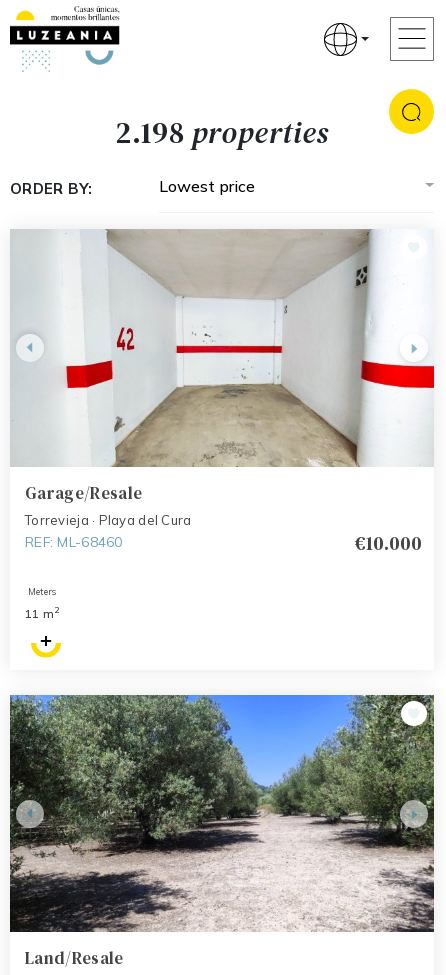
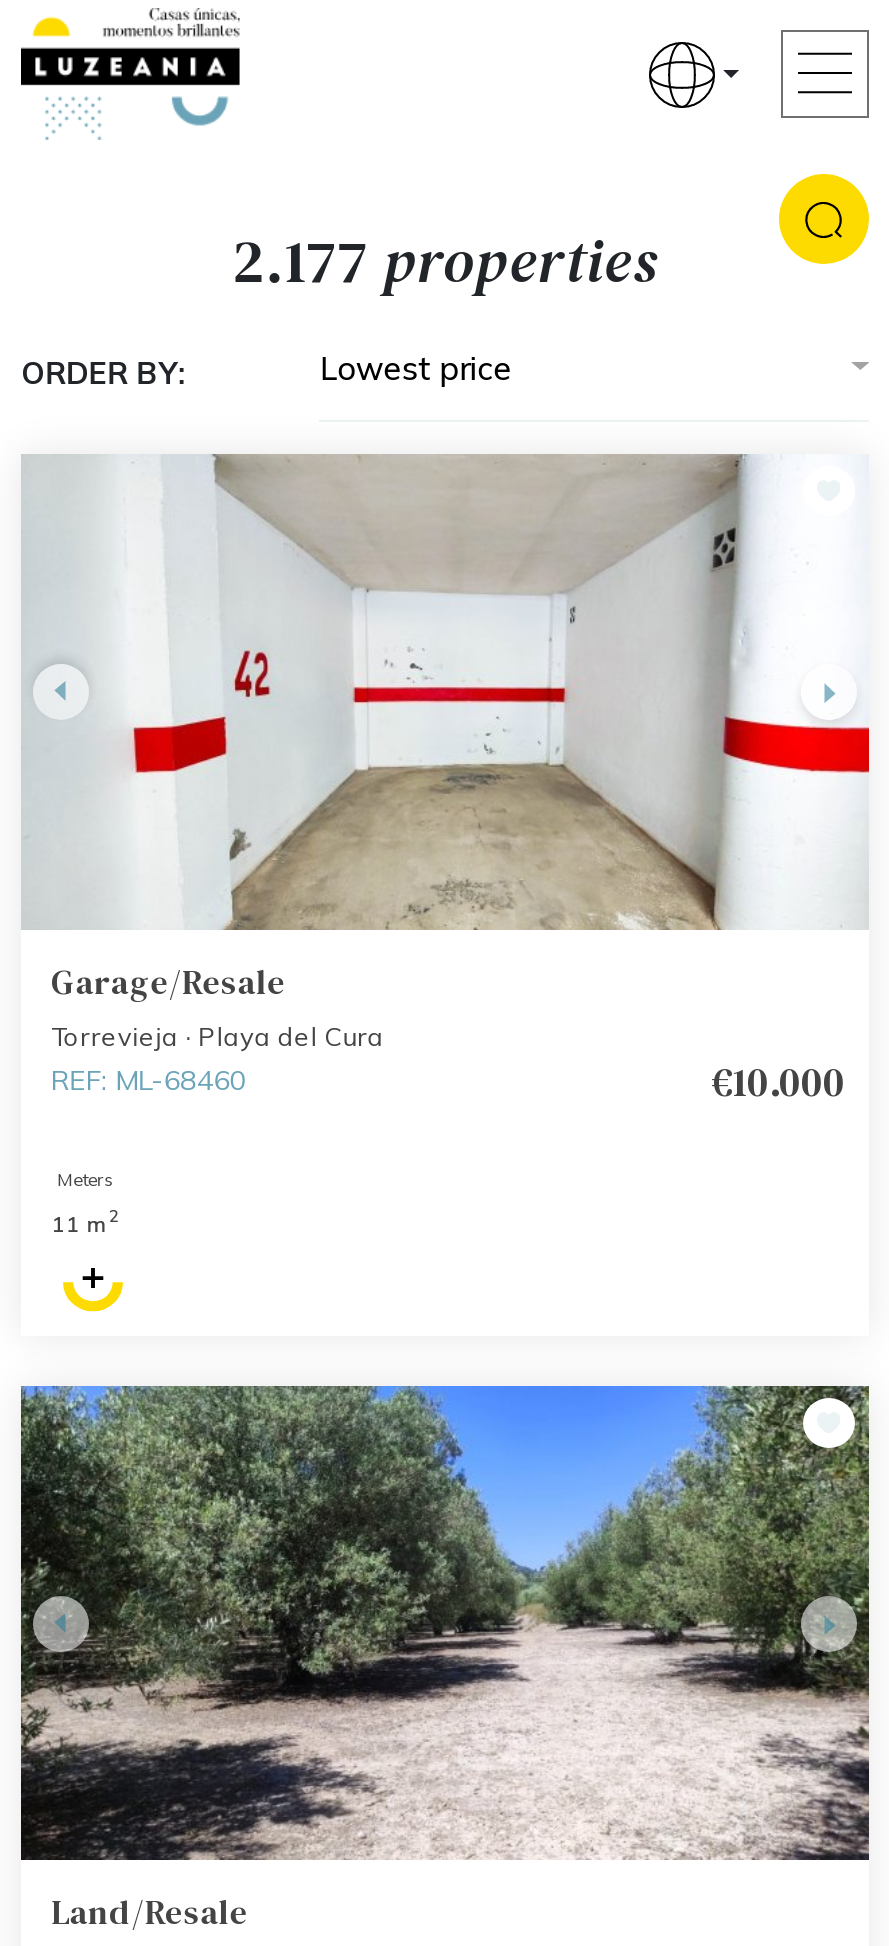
[115,112,329,153] 2.198 properties -> [232,220,658,302] 2.177 properties

